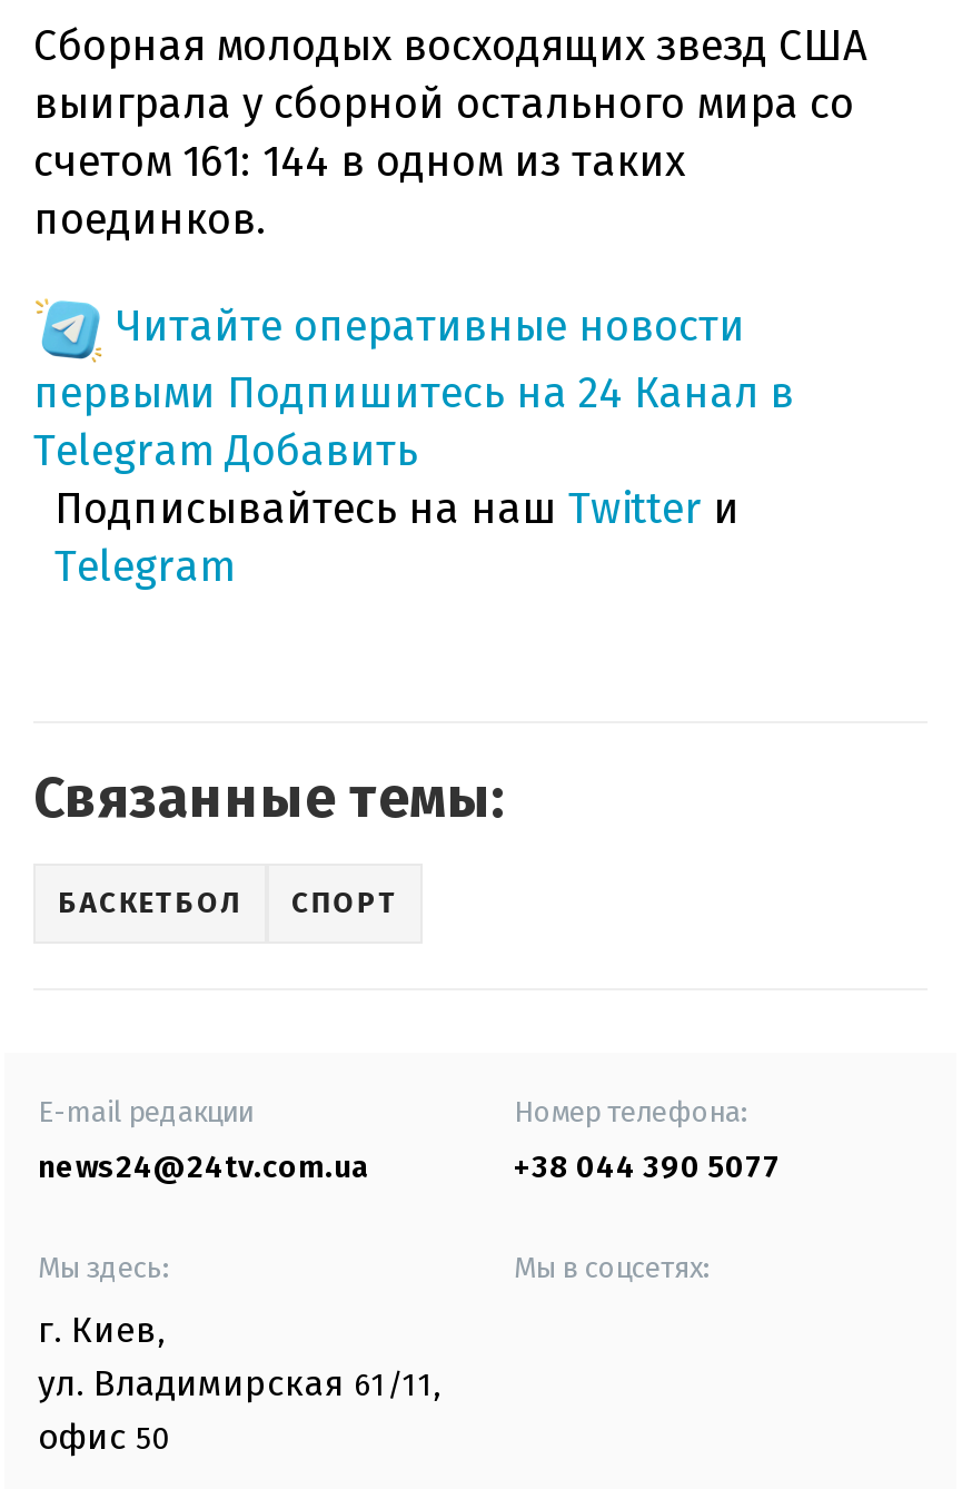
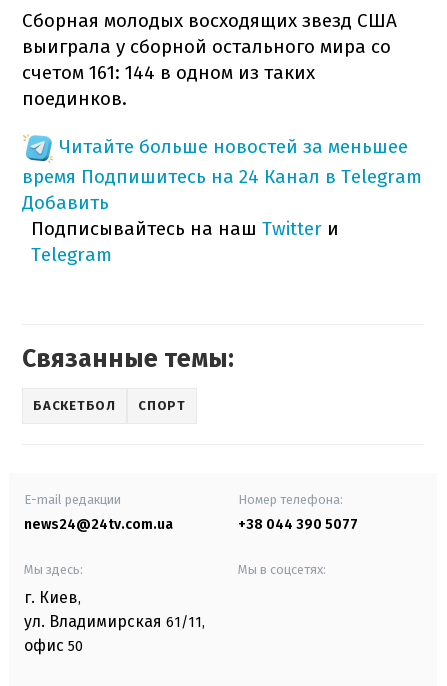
[33,300,794,475] Читайте оперативные новости | первыми Подпишитесь на 24 Канал в | Telegram Добавить -> [22,135,422,214] Читайте больше новостей за меньшее | время Подпишитесь на 24 Канал в Telegram | Добавить

